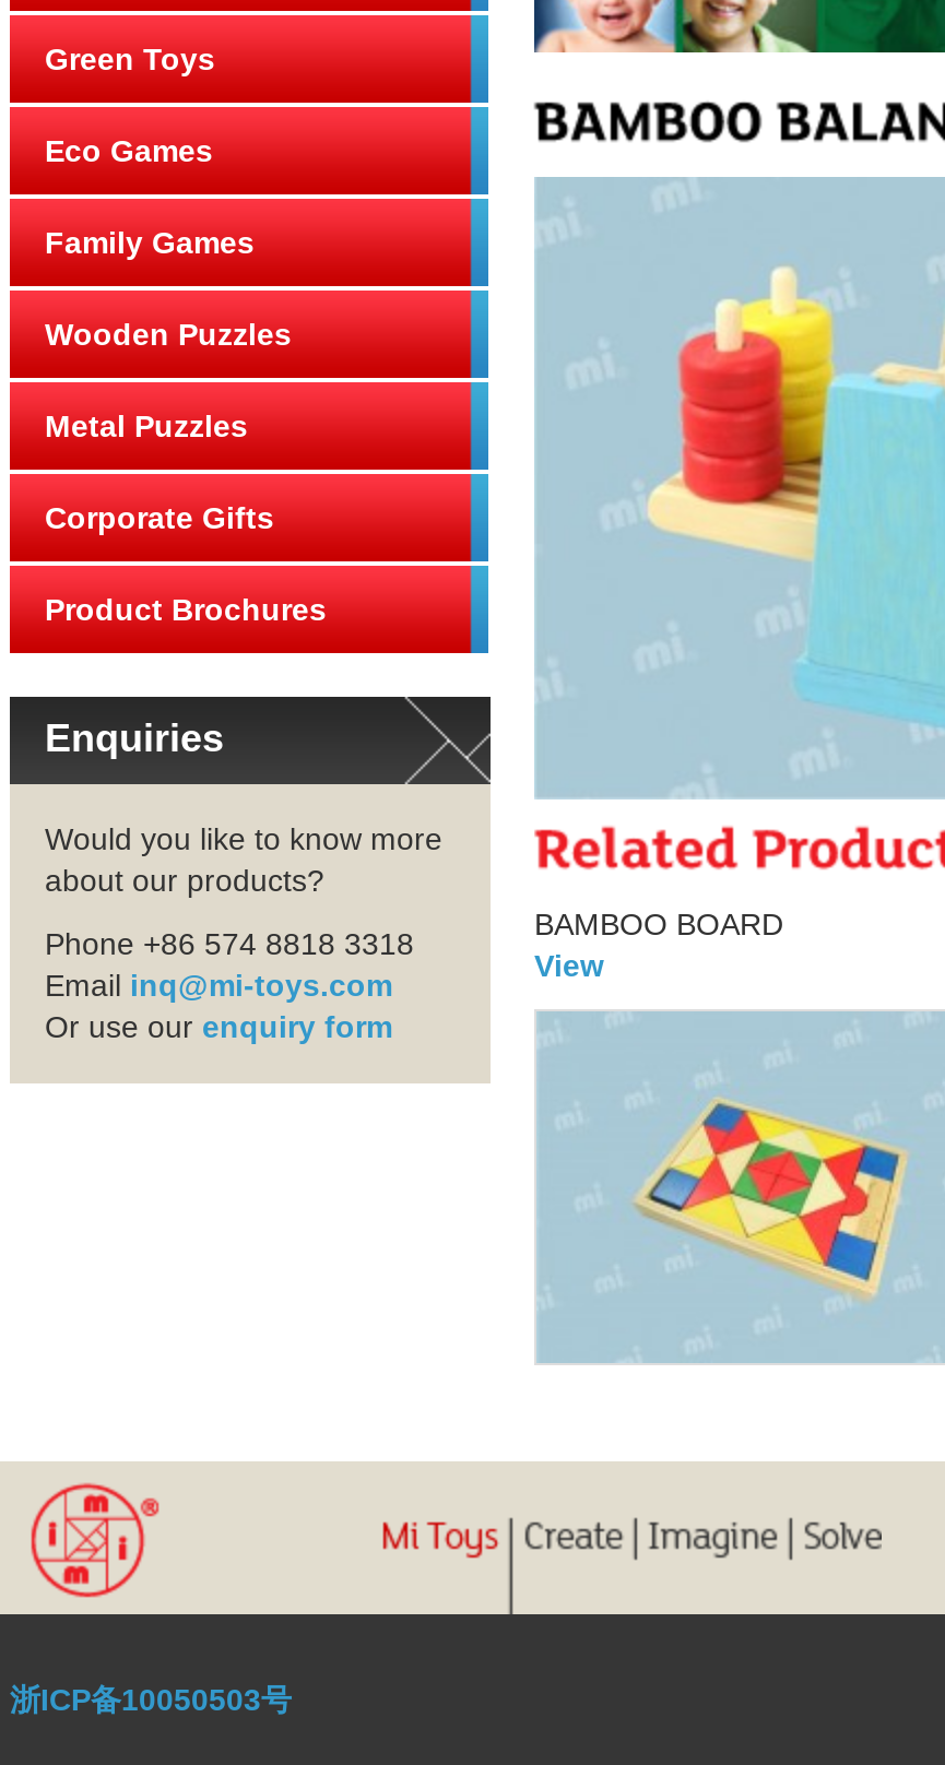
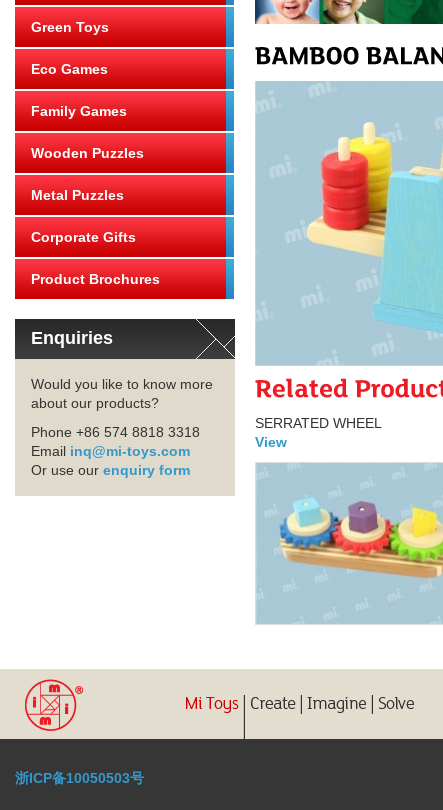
[534,907,783,941] BAMBOO BOARD -> [255,415,382,431] SERRATED WHEEL
[591,1090,938,1300] [image] -> [280,498,440,594] [image]

